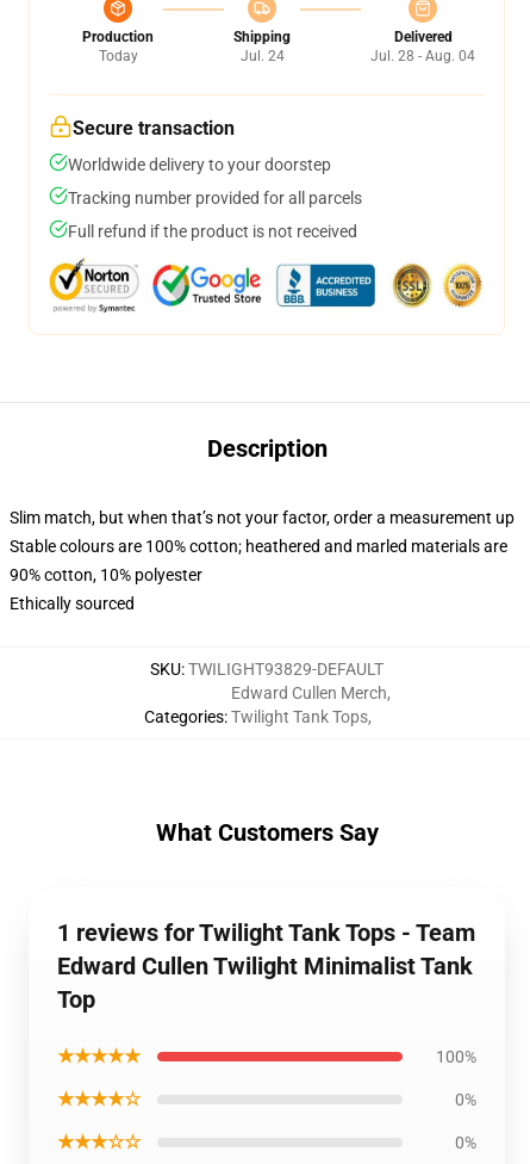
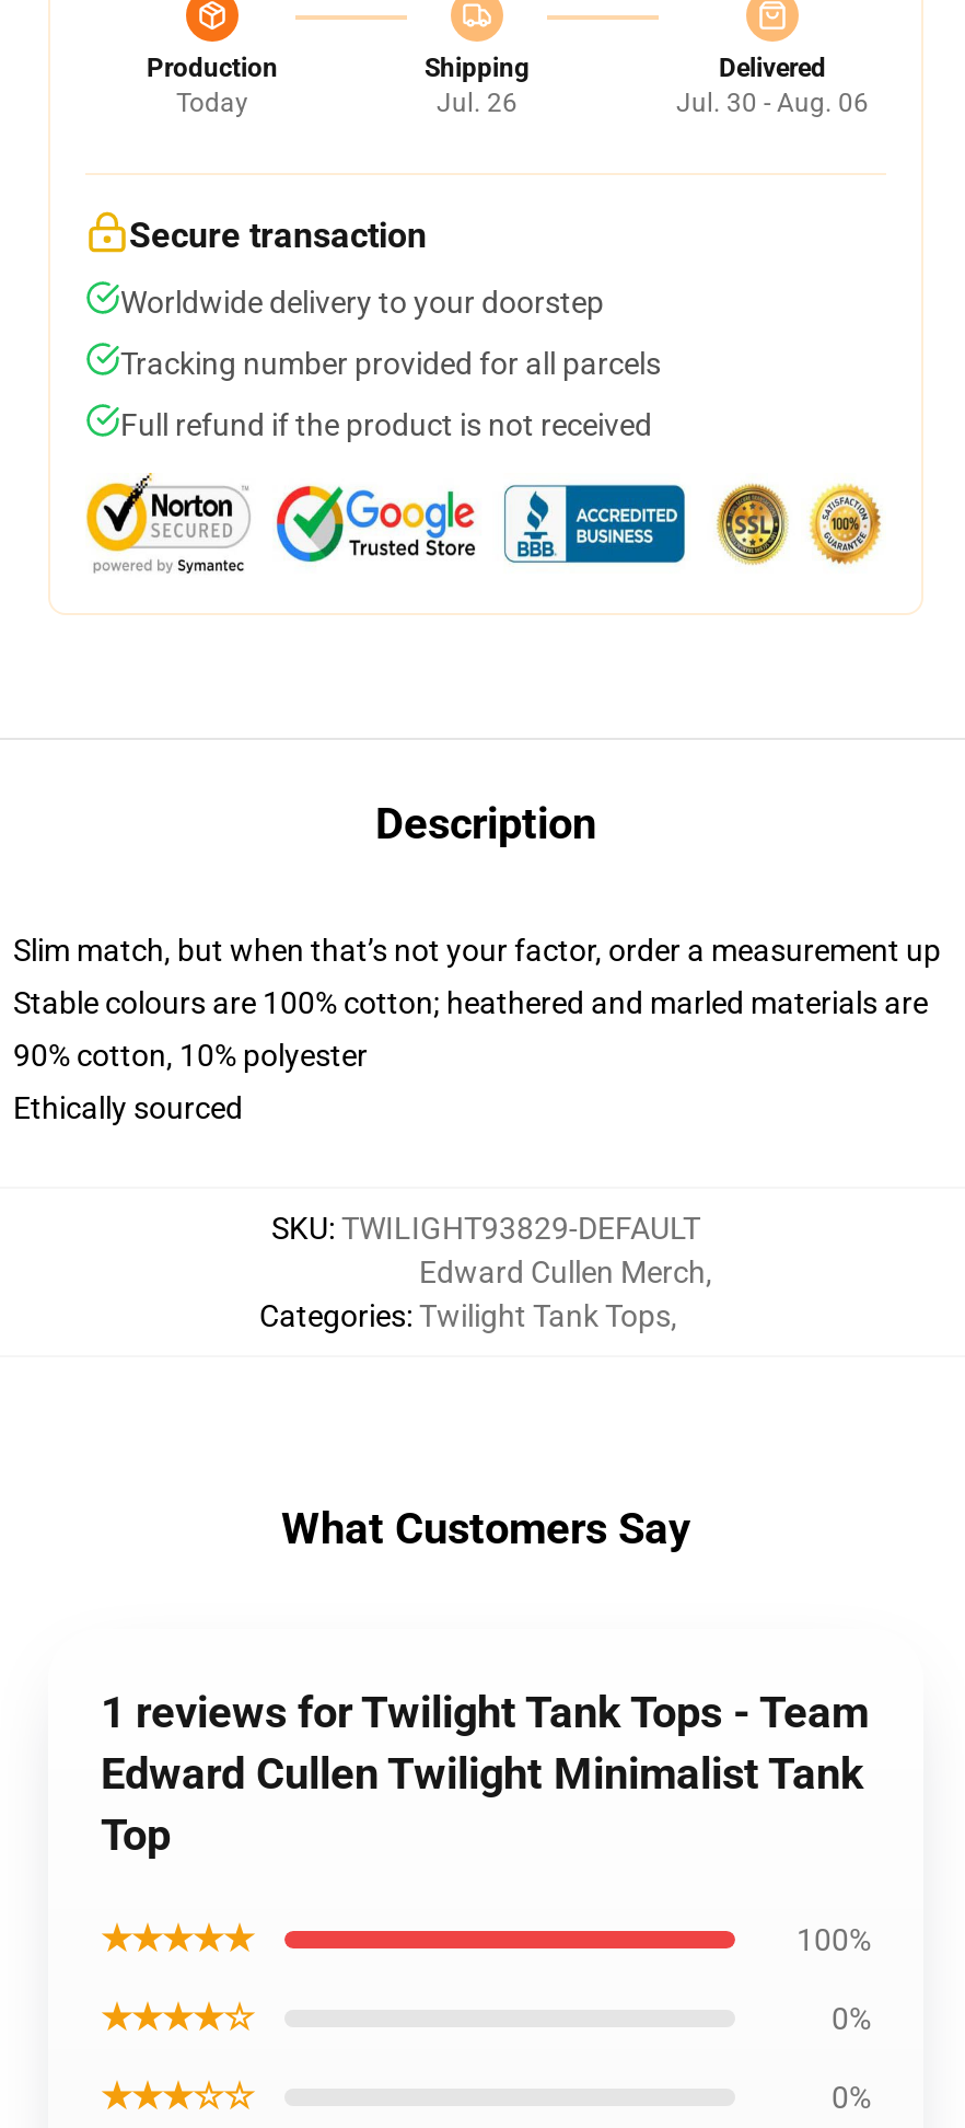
[240,48,284,64] Jul. 24 -> [437,88,518,118] Jul. 26
[370,48,475,64] Jul. 28 - Aug. 04 -> [676,88,869,118] Jul. 30 - Aug. 06

